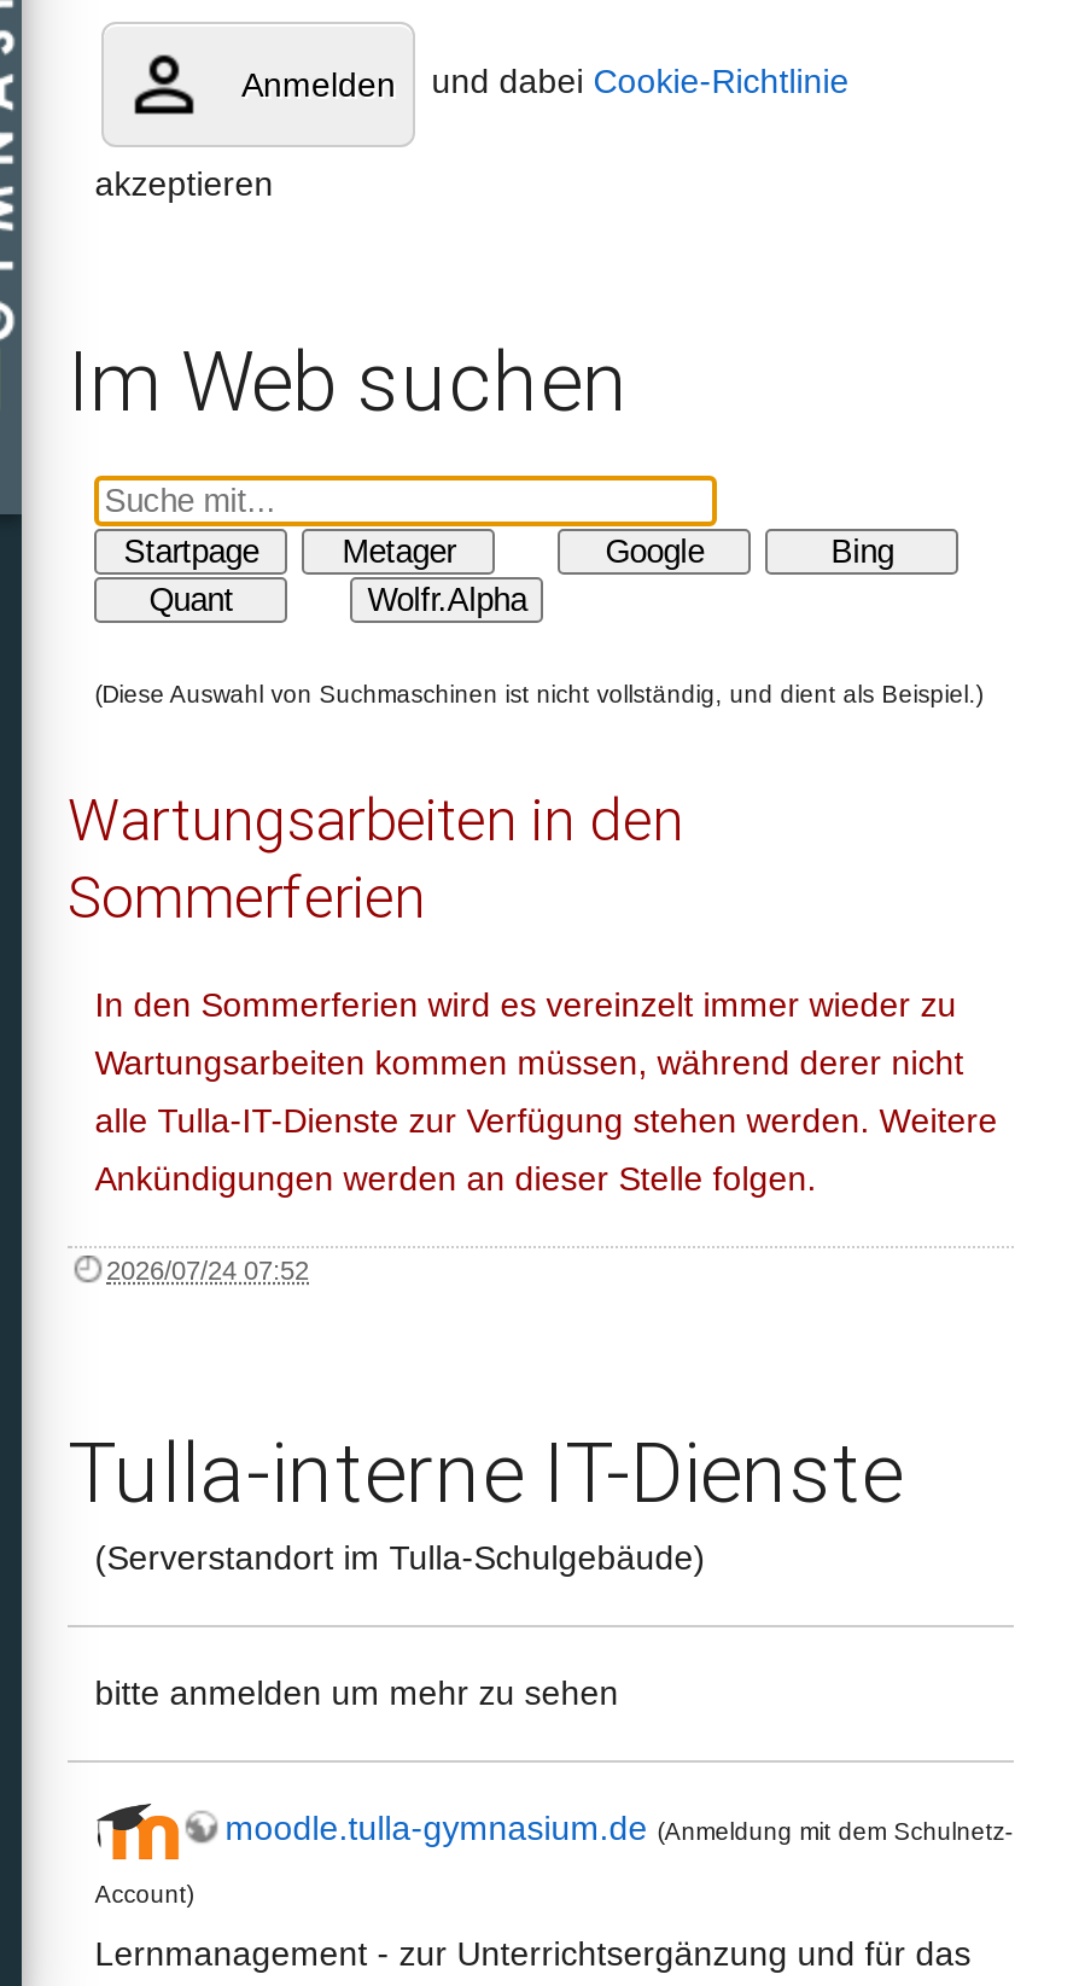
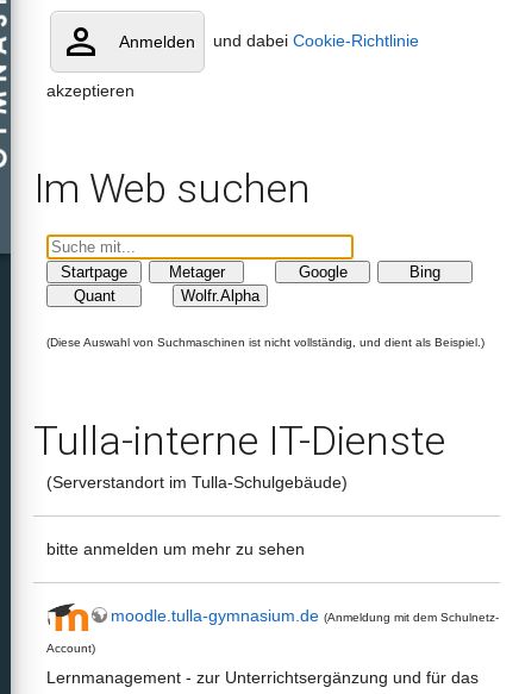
[68,787,997,1285] Wartungsarbeiten in den | Sommerferien | In den Sommerferien wird es vereinzelt immer wieder zu | Wartungsarbeiten kommen müssen, während derer nicht | alle Tulla-IT-Dienste zur Verfügung stehen werden. Weitere | Ankündigungen werden an dieser Stelle folgen. | 2026/07/24 07:52 -> none

